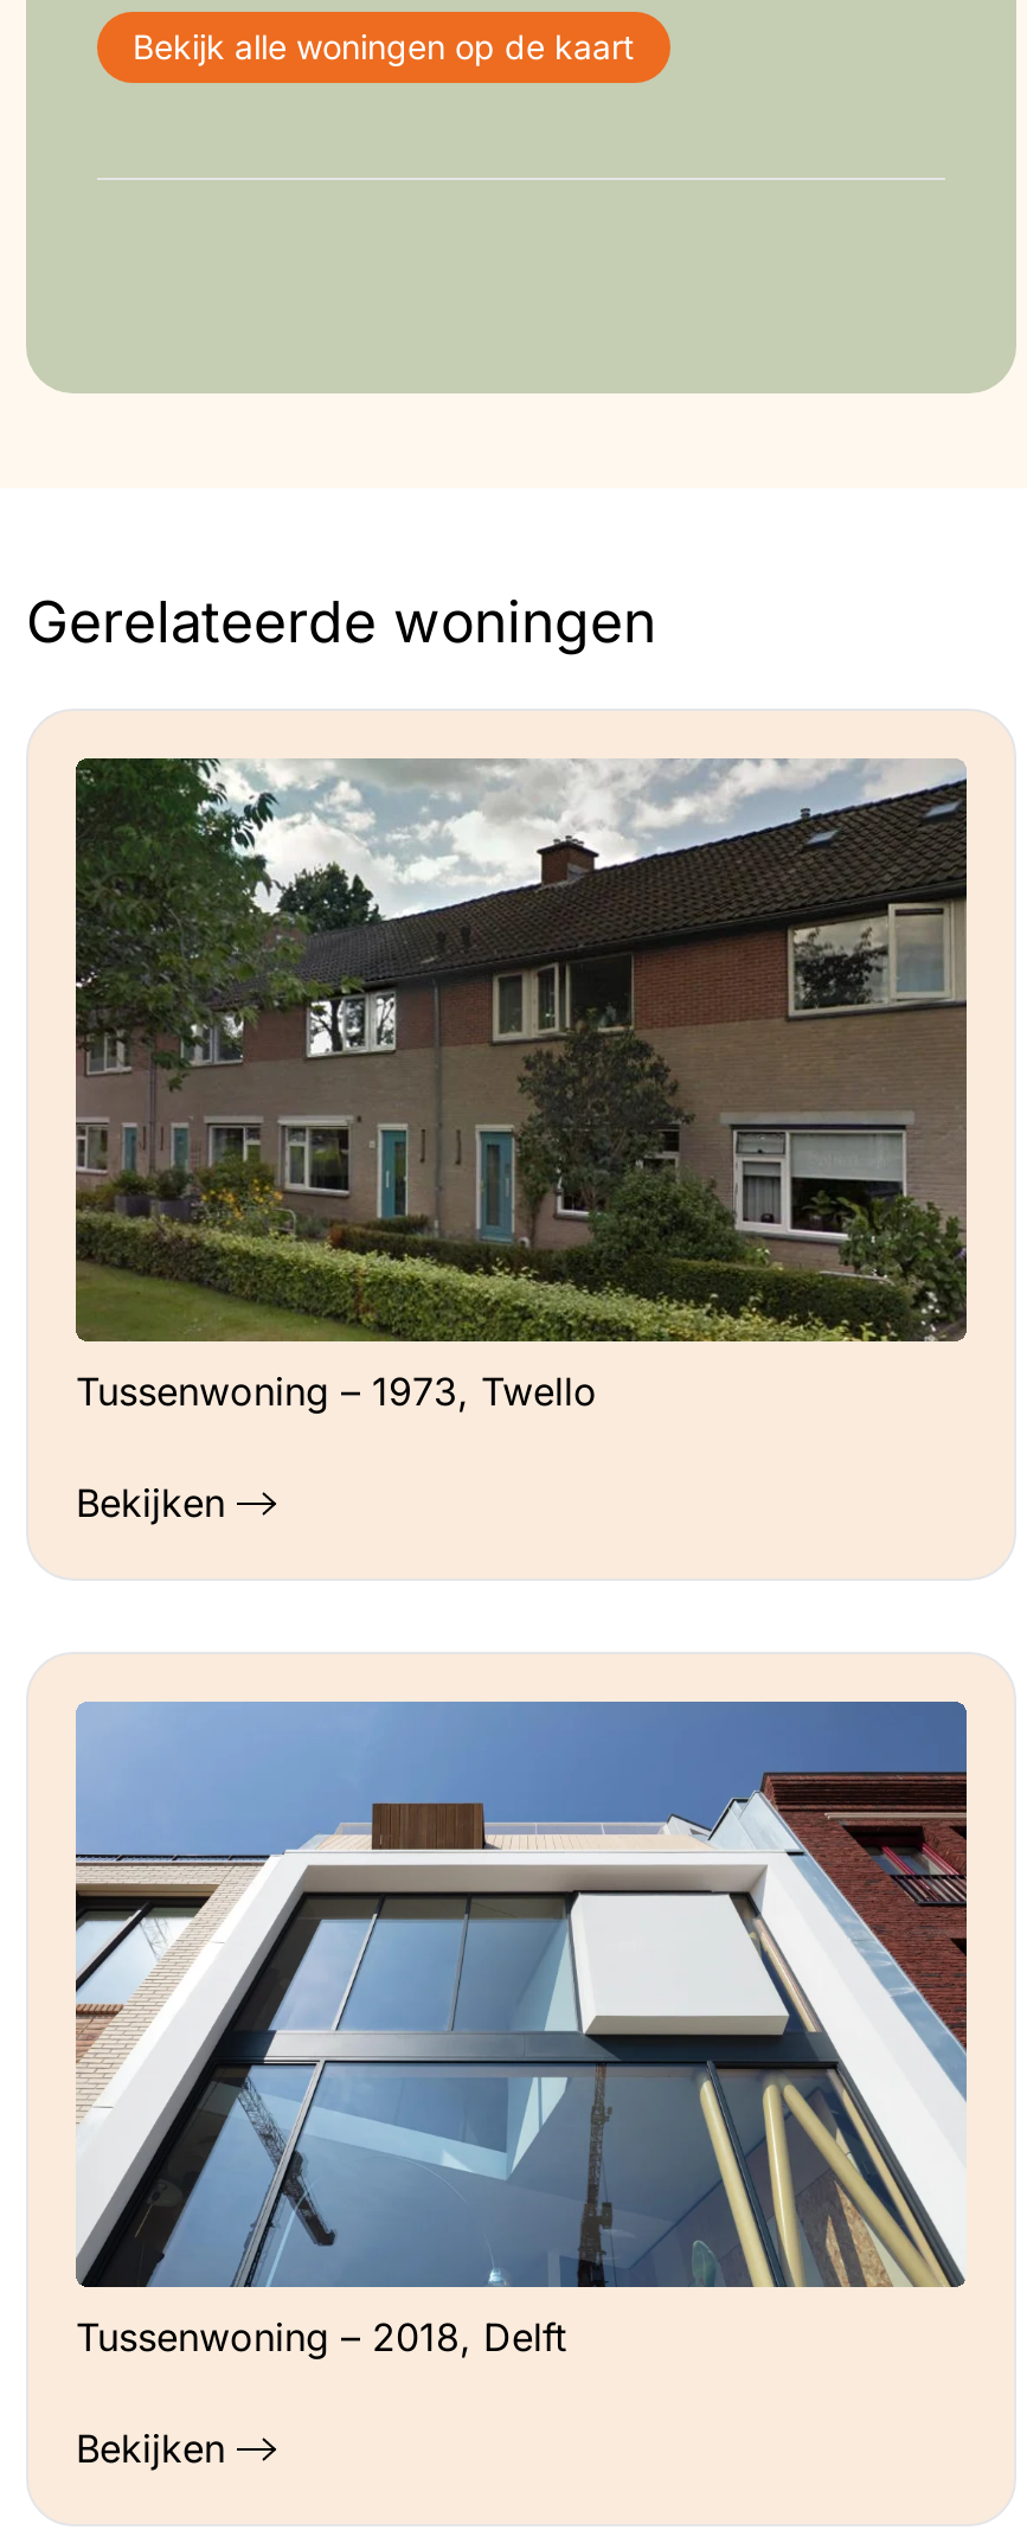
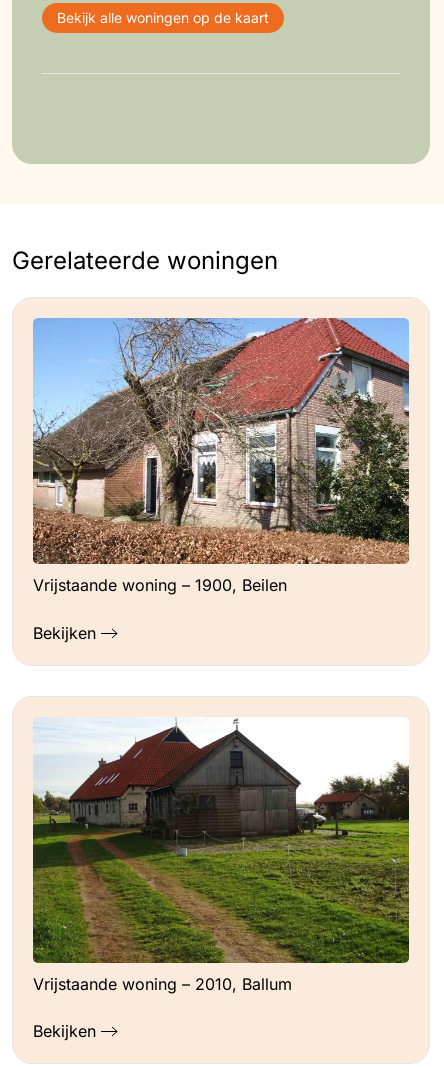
[73,756,969,1415] [image] | Tussenwoning – 1973, Twello -> [32,317,410,595] [image] | Vrijstaande woning – 1900, Beilen
[73,1699,969,2360] [image] | Tussenwoning – 2018, Delft -> [32,716,410,994] [image] | Vrijstaande woning – 2010, Ballum

